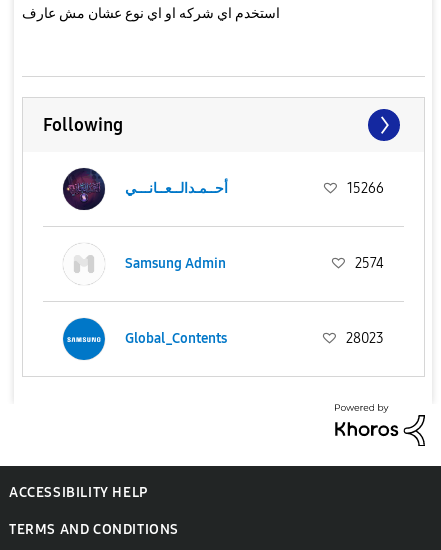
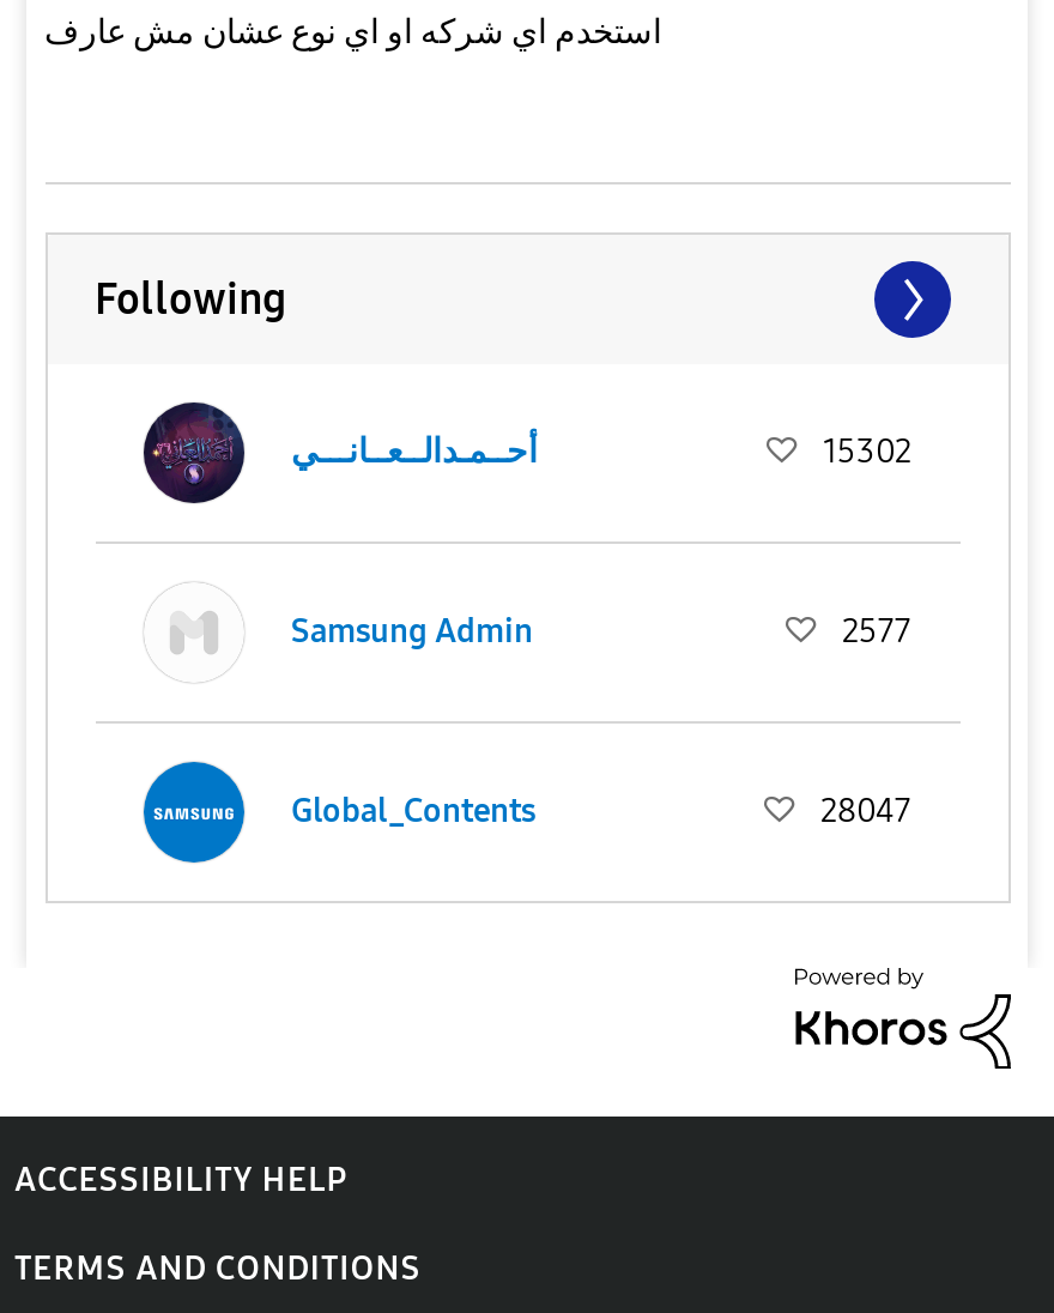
[346,180,383,197] 15266 -> [823,431,911,472] 15302
[354,255,383,272] 2574 -> [842,611,911,652] 2577
[345,330,383,347] 28023 -> [820,791,911,831] 28047

